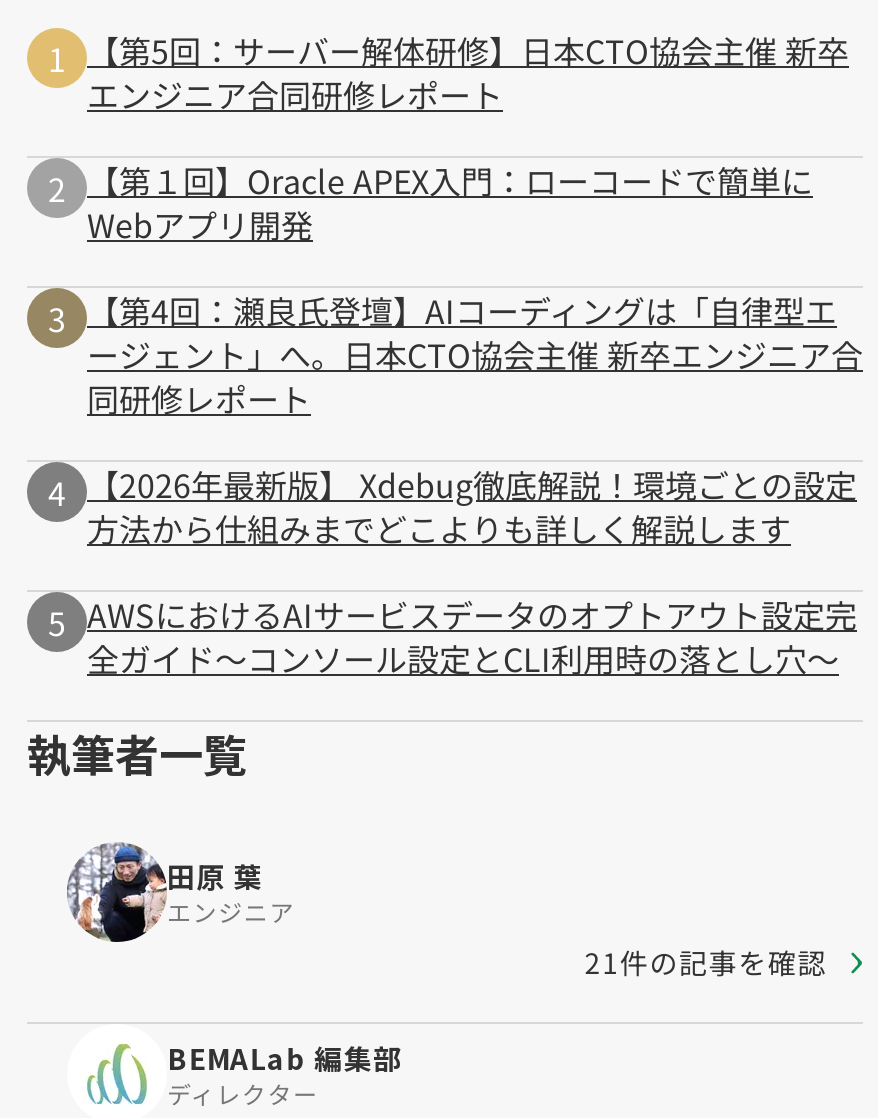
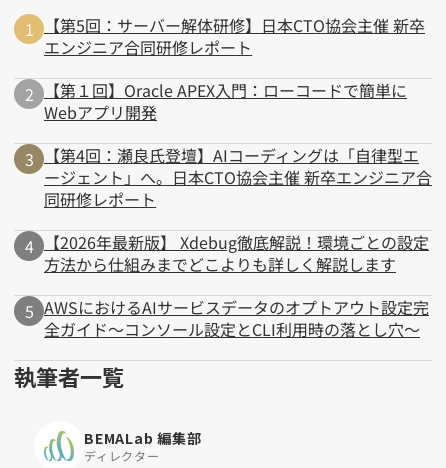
[65,842,827,982] [image] | 田原 葉 | エンジニア | 21件の記事を確認 -> none

